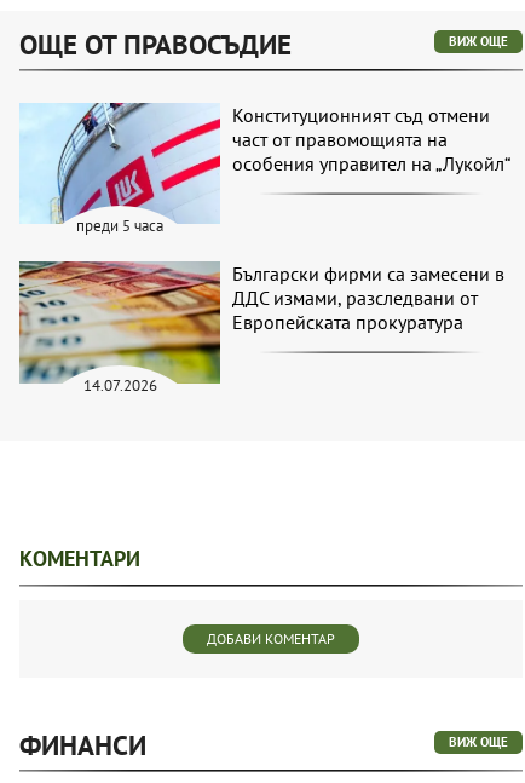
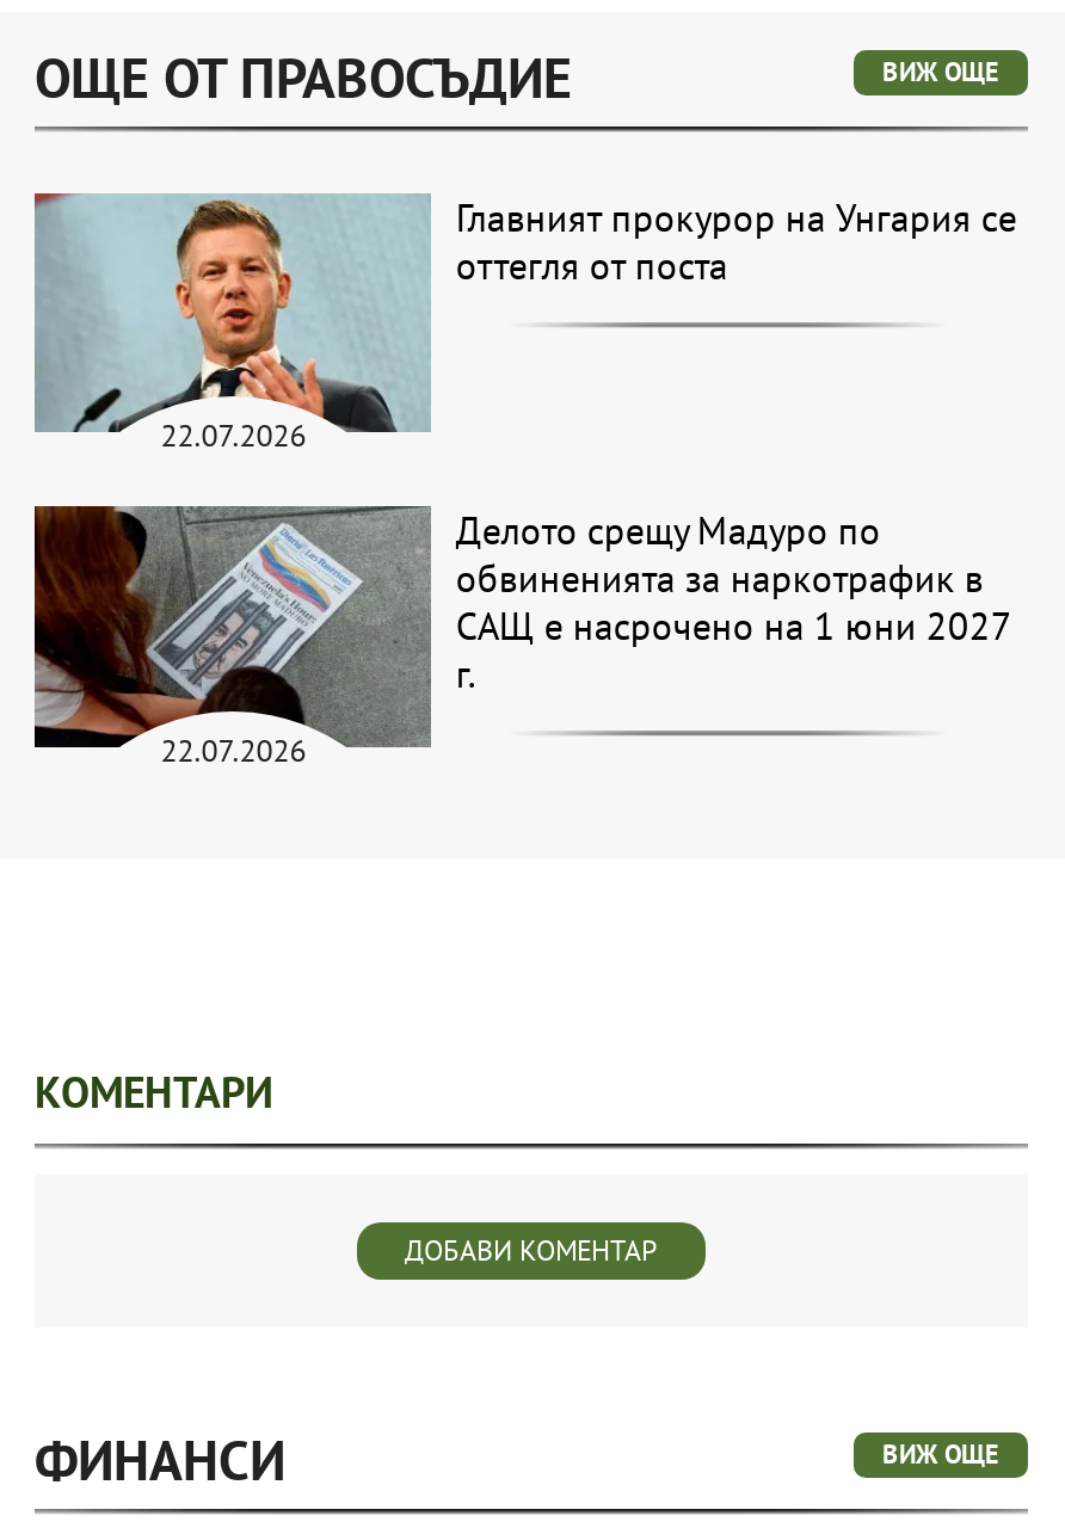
[19,102,219,236] [image] | преди 5 часа -> [32,191,431,456] [image] | 22.07.2026
[233,102,511,175] Конституционният съд отмени | част от правомощията на | особения управител на „Лукойл“ -> [456,192,1017,288] Главният прокурор на Унгария се | оттегля от поста
[18,260,220,395] [image] | 14.07.2026 -> [32,504,431,771] [image] | 22.07.2026
[233,262,505,334] Български фирми са замесени в | ДДС измами, разследвани от | Европейската прокуратура -> [456,507,1010,698] Делото срещу Мадуро по | обвиненията за наркотрафик в | САЩ е насрочено на 1 юни 2027 | г.

